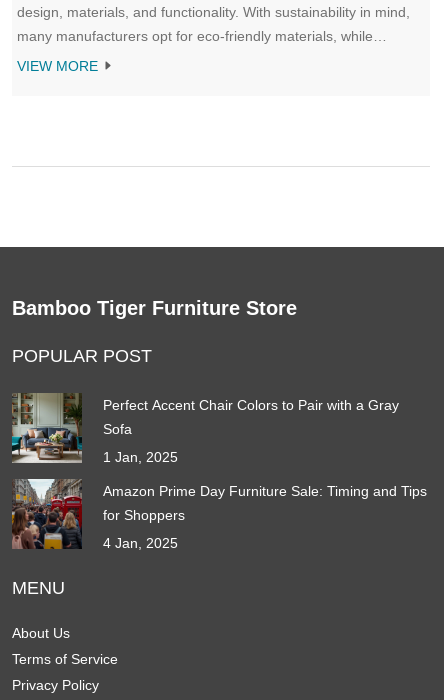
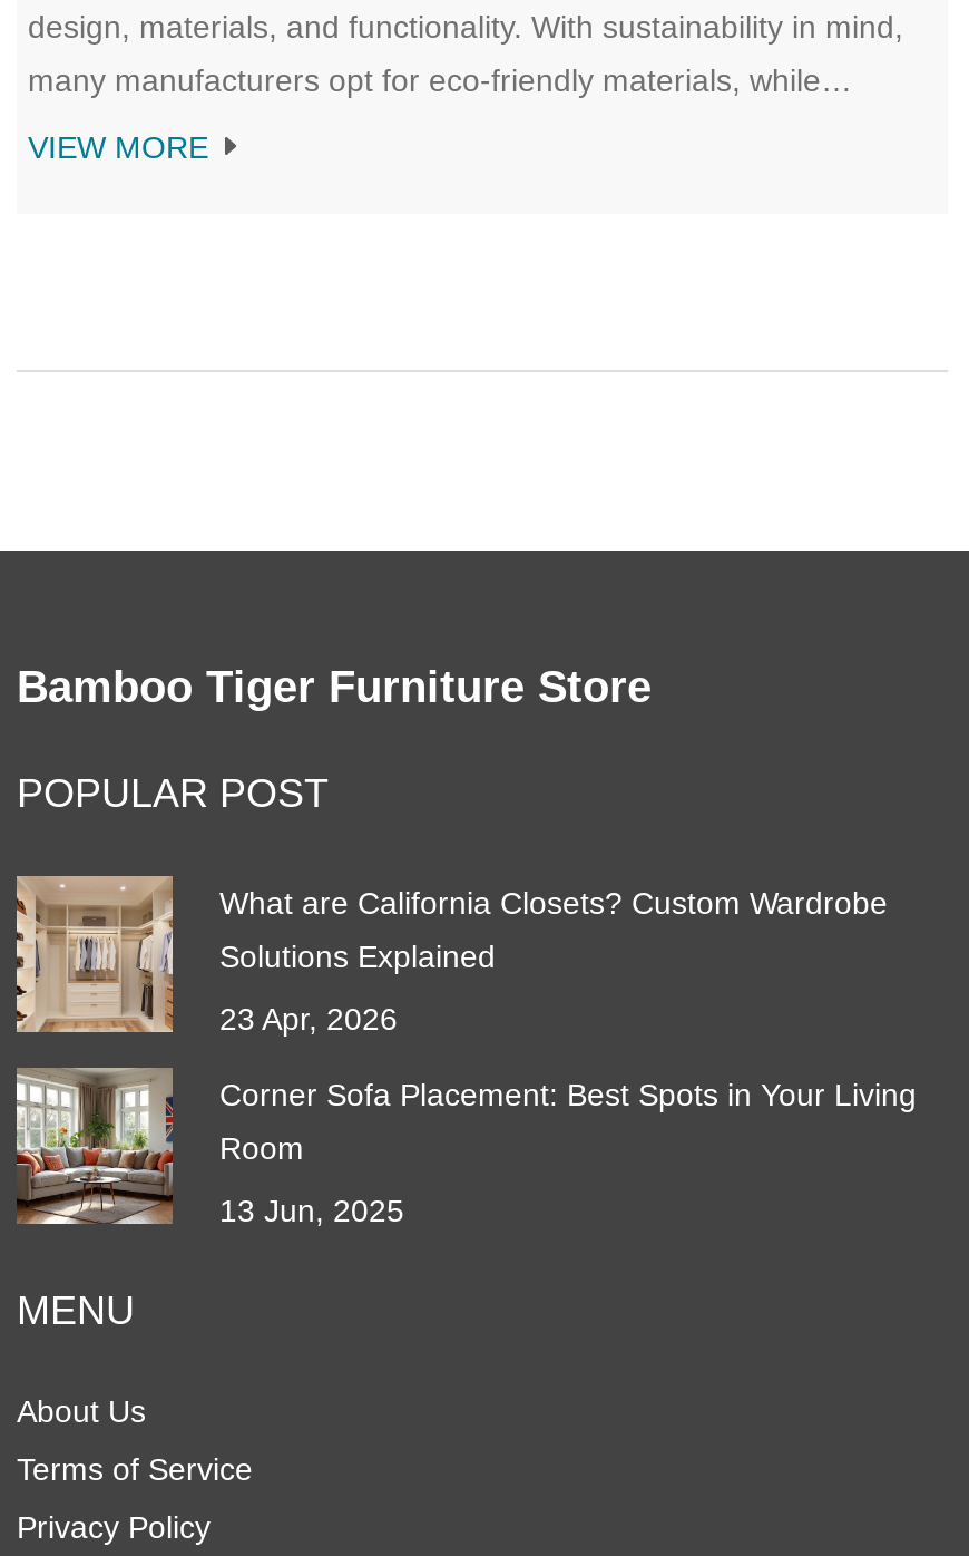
[11,393,399,464] [image] | Perfect Accent Chair Colors to Pair with a Gray -> [14,874,888,1034] [image] | What are California Closets? Custom Wardrobe
[103,421,132,437] Sofa -> [219,939,496,974] Solutions Explained
[103,449,178,465] 1 Jan, 2025 -> [219,1001,398,1037] 23 Apr, 2026
[12,479,427,550] [image] | Amazon Prime Day Furniture Sale: Timing and Tips -> [14,1066,917,1226] [image] | Corner Sofa Placement: Best Spots in Your Living
[103,507,185,523] for Shoppers -> [219,1130,304,1166] Room
[103,535,178,551] 4 Jan, 2025 -> [219,1193,404,1229] 13 Jun, 2025

